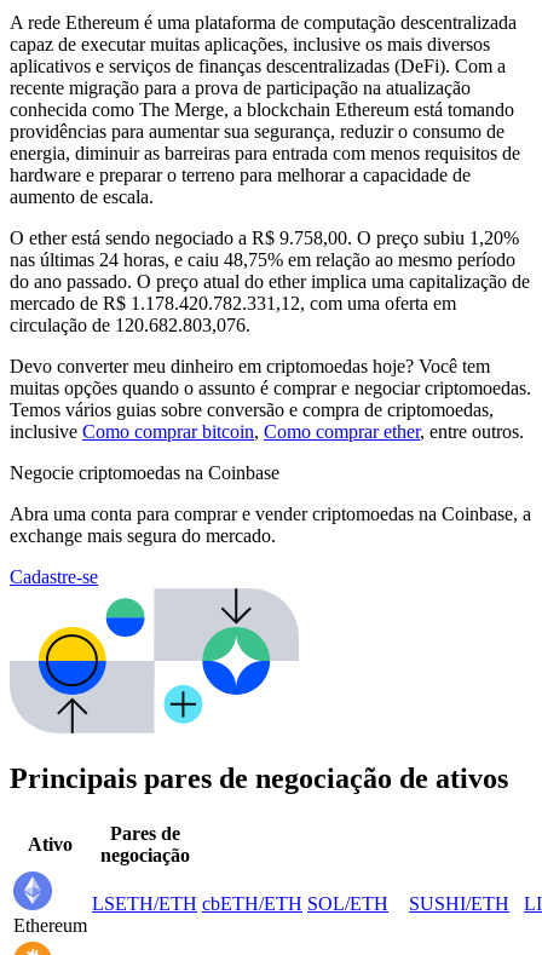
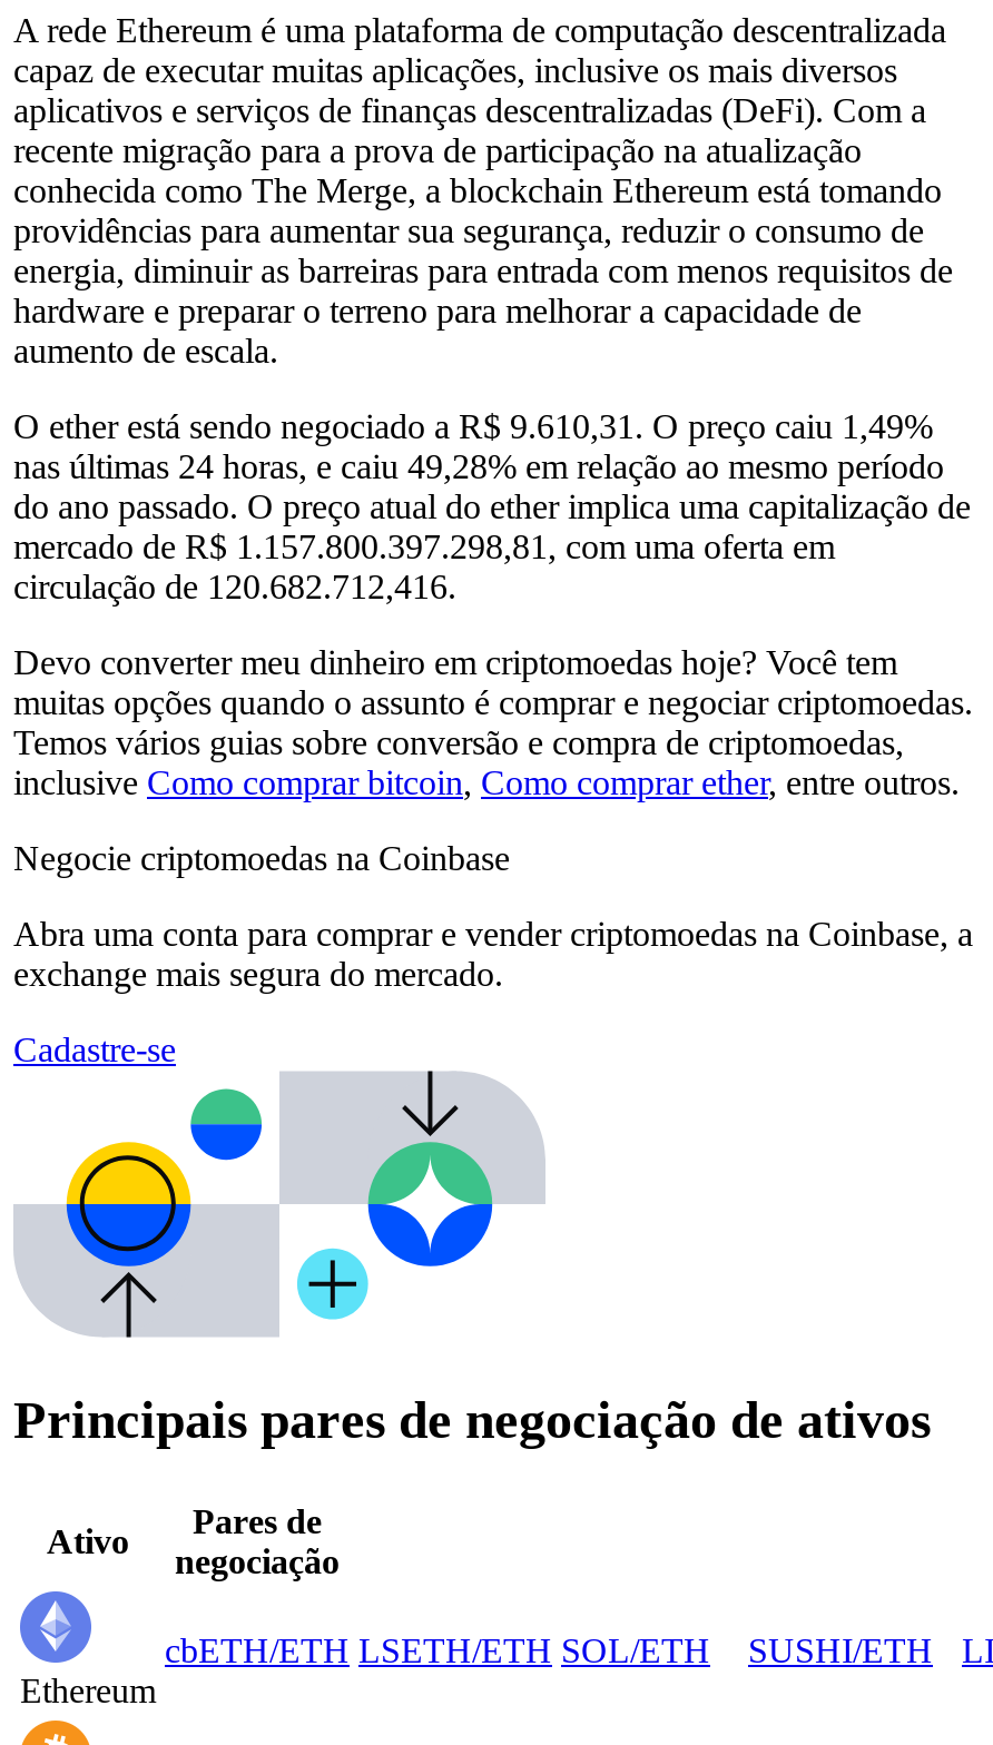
[10,227,519,248] O ether está sendo negociado a R$ 9.758,00. O preço subiu 1,20% -> [13,407,933,445] O ether está sendo negociado a R$ 9.610,31. O preço caiu 1,49%
[10,249,515,270] nas últimas 24 horas, e caiu 48,75% em relação ao mesmo período -> [13,447,944,485] nas últimas 24 horas, e caiu 49,28% em relação ao mesmo período
[10,293,456,313] mercado de R$ 1.178.420.782.331,12, com uma oferta em -> [13,527,835,565] mercado de R$ 1.157.800.397.298,81, com uma oferta em
[10,315,250,335] circulação de 120.682.803,076. -> [13,567,456,605] circulação de 120.682.712,416.
[92,893,388,913] LSETH/ETH cbETH/ETH SOL /ETH -> [165,1631,710,1669] cbETH/ETH LSETH/ETH SOL /ETH

